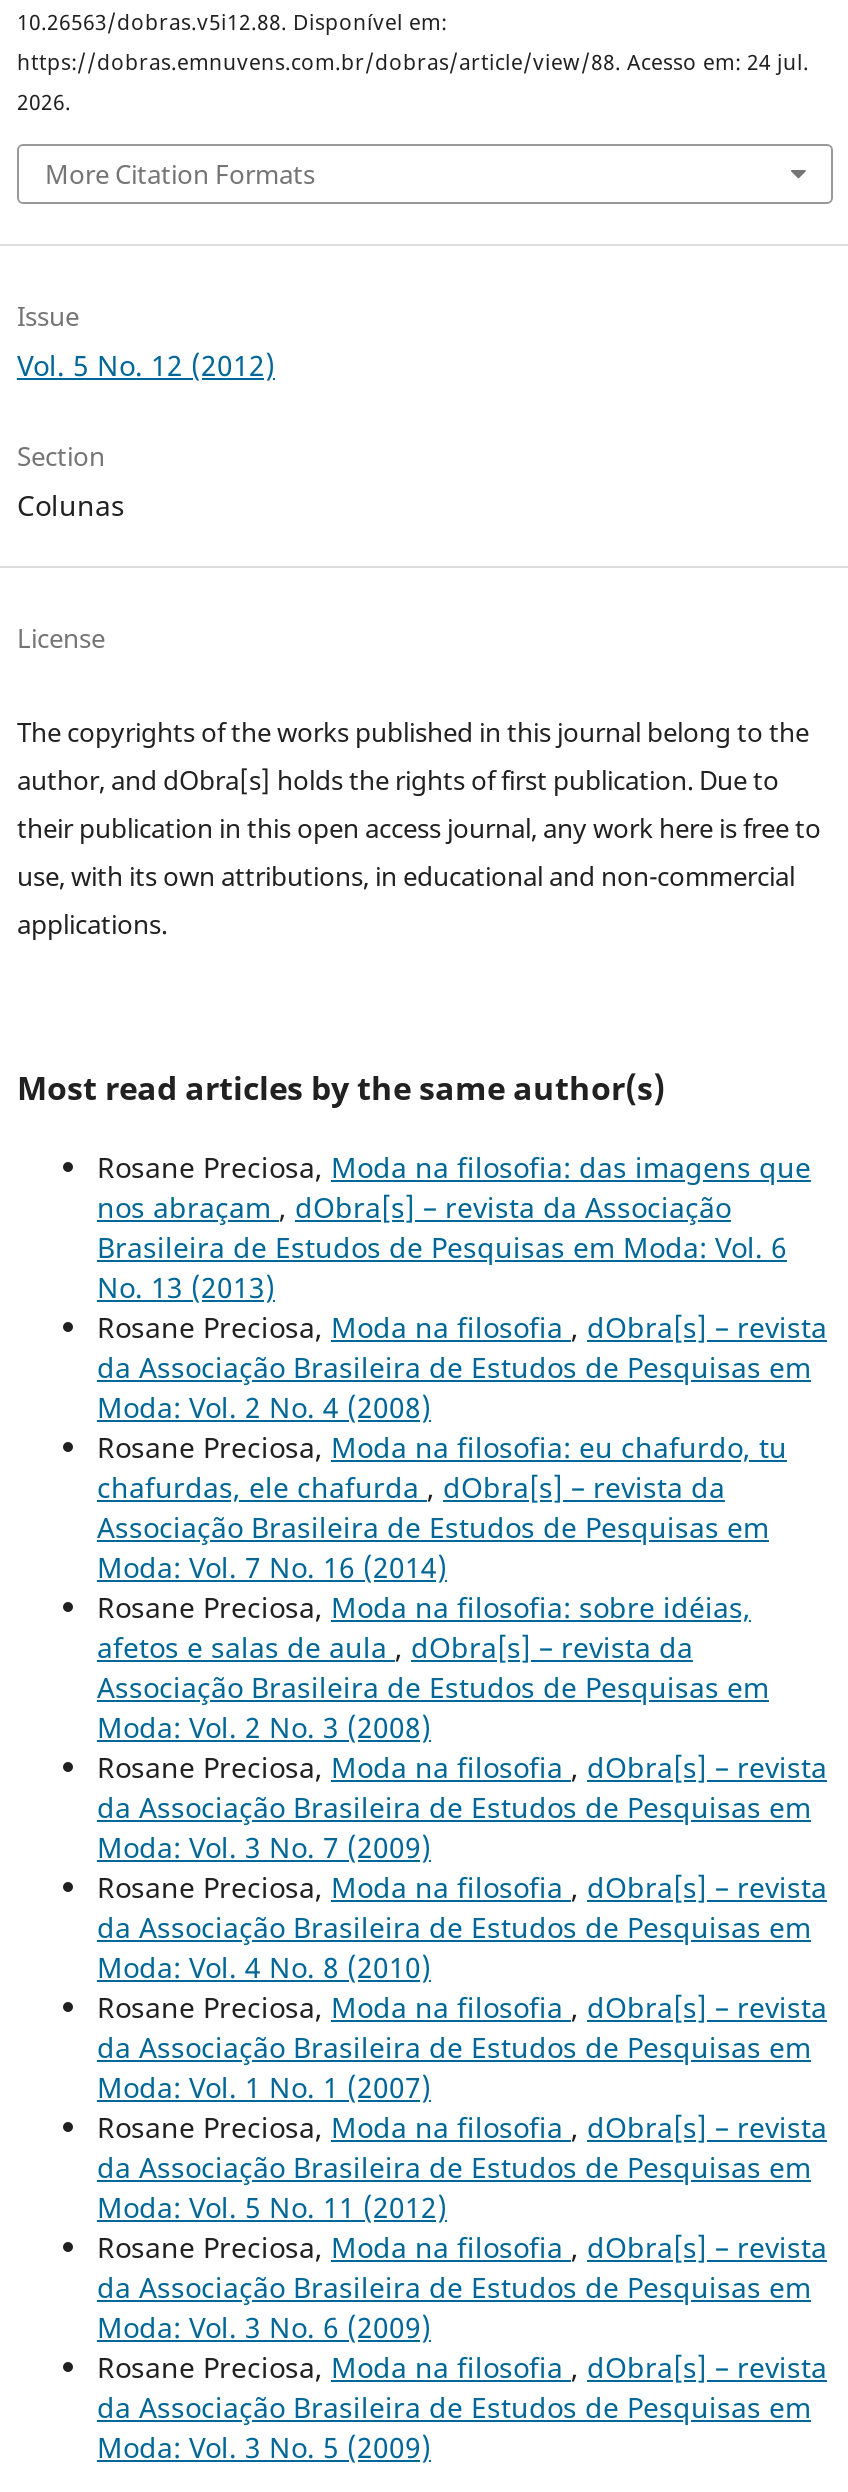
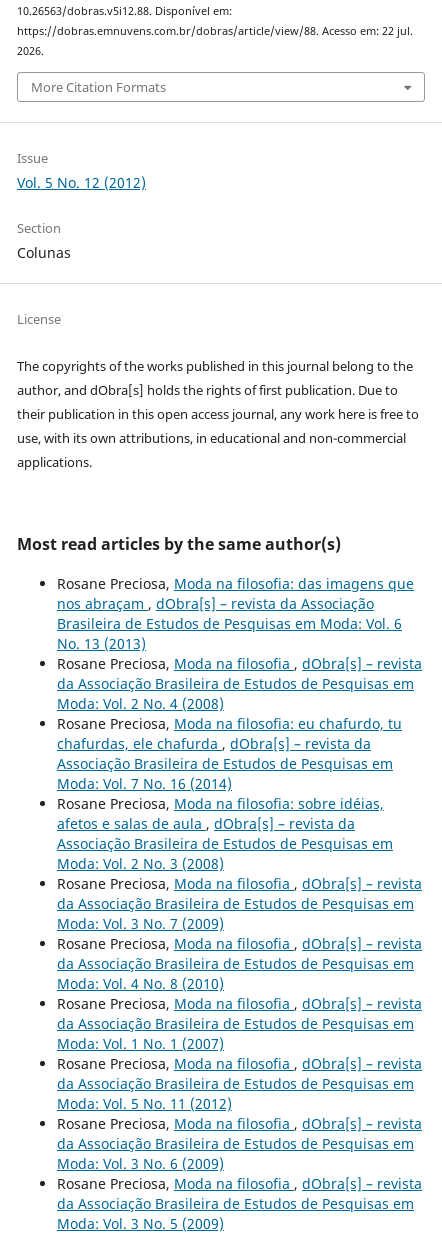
[17,49,809,77] https://dobras.emnuvens.com.br/dobras/article/view/88. Acesso em: 24 jul. -> [17,24,413,38] https://dobras.emnuvens.com.br/dobras/article/view/88. Acesso em: 22 jul.

